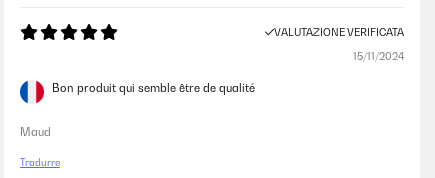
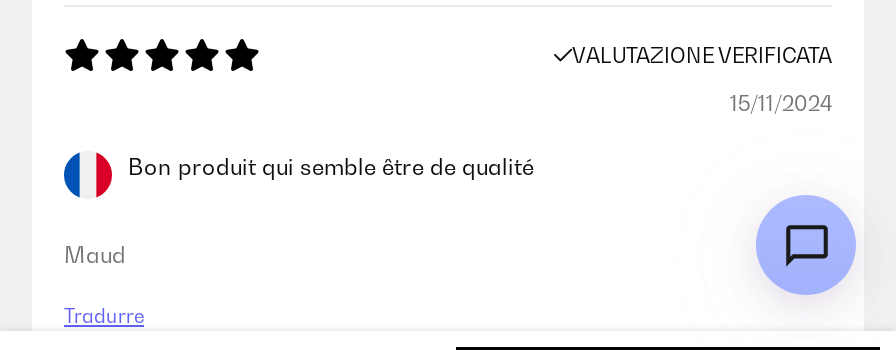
none -> [754,193,858,297] [image]

